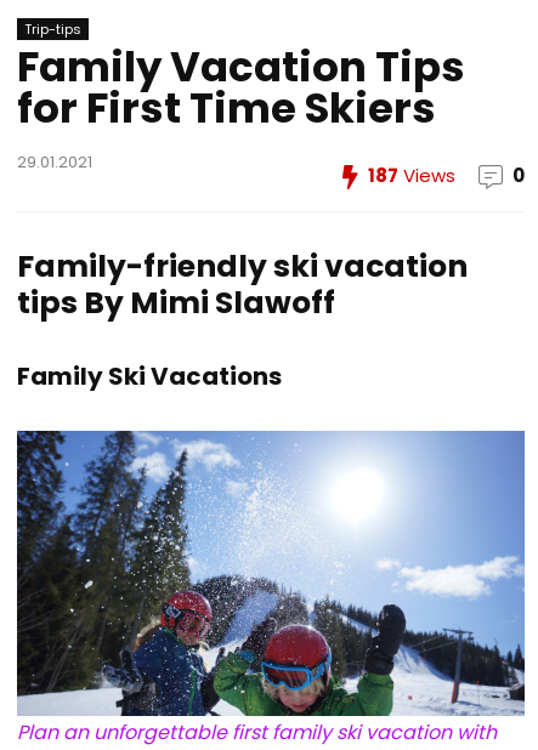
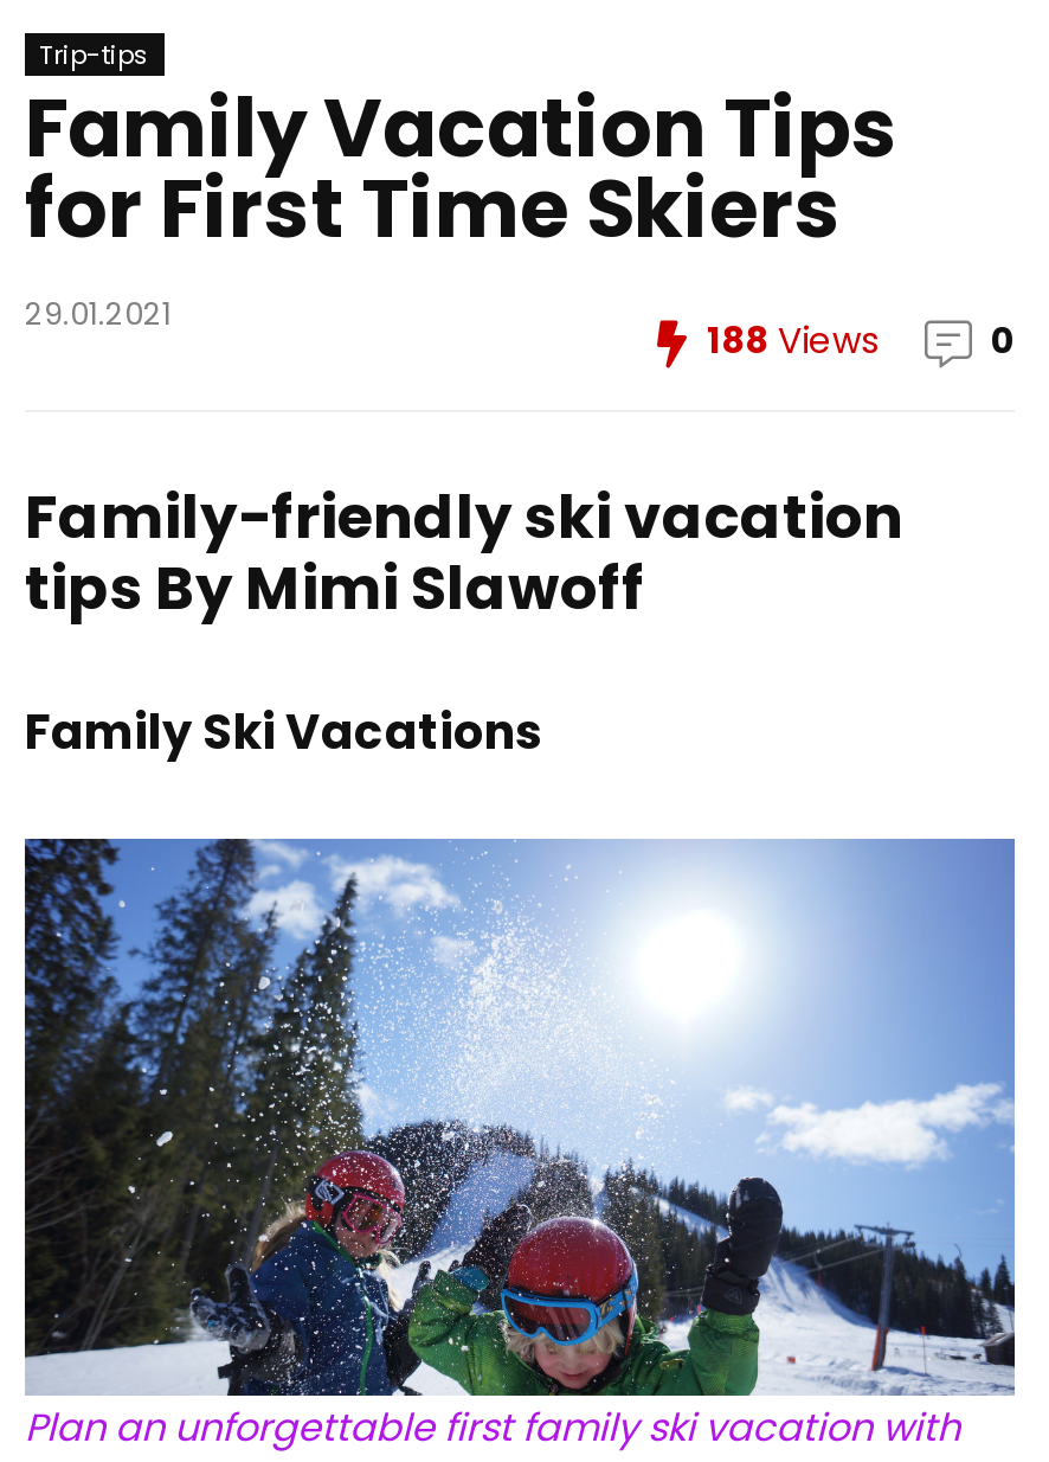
[368,163,455,188] 187 Views -> [707,315,880,365] 188 Views

